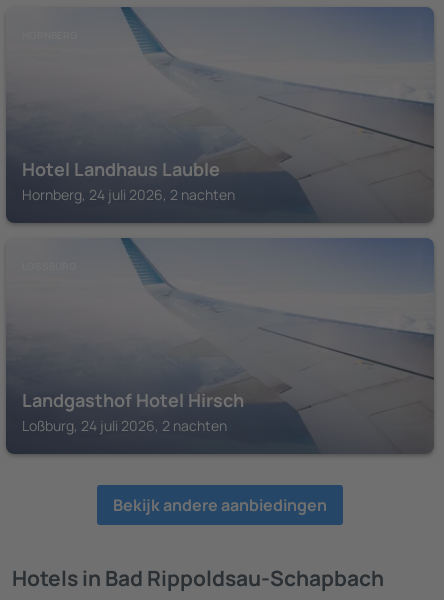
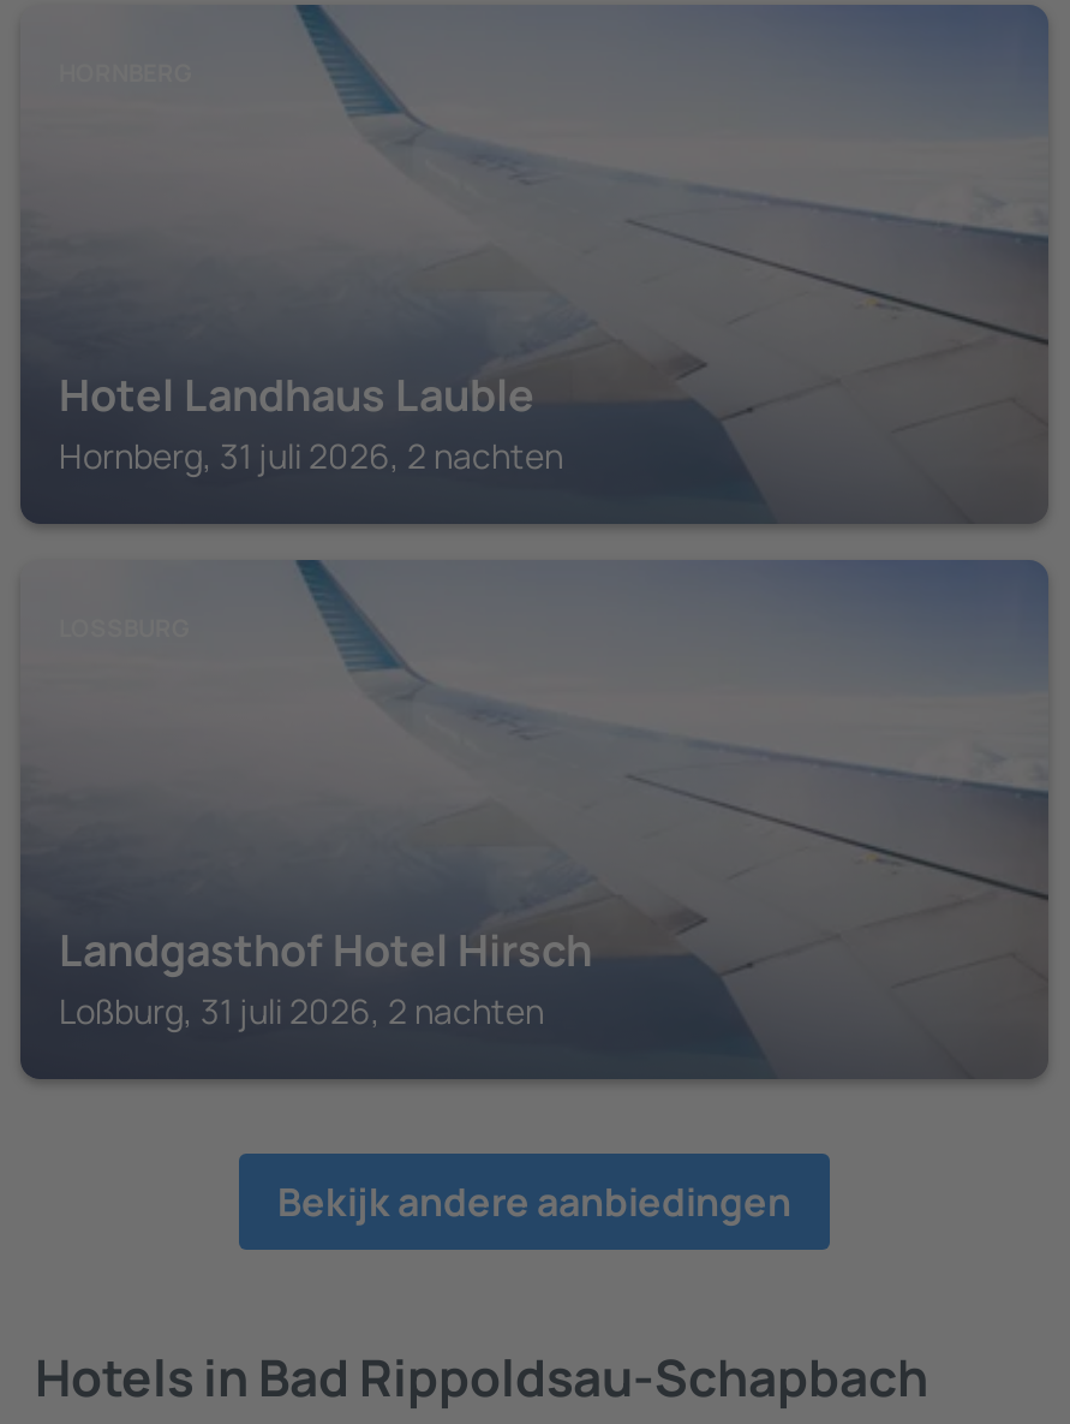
[22,185,235,204] Hornberg, 24 juli 2026, 2 nachten -> [59,433,563,478] Hornberg, 31 juli 2026, 2 nachten
[22,416,227,435] Loßburg, 24 juli 2026, 2 nachten -> [59,988,544,1033] Loßburg, 31 juli 2026, 2 nachten

